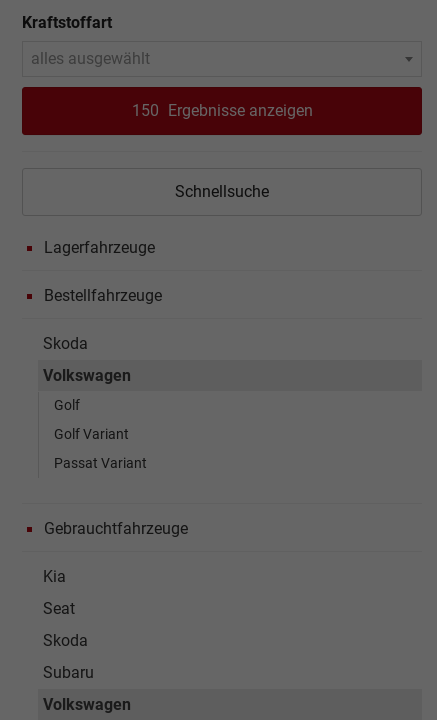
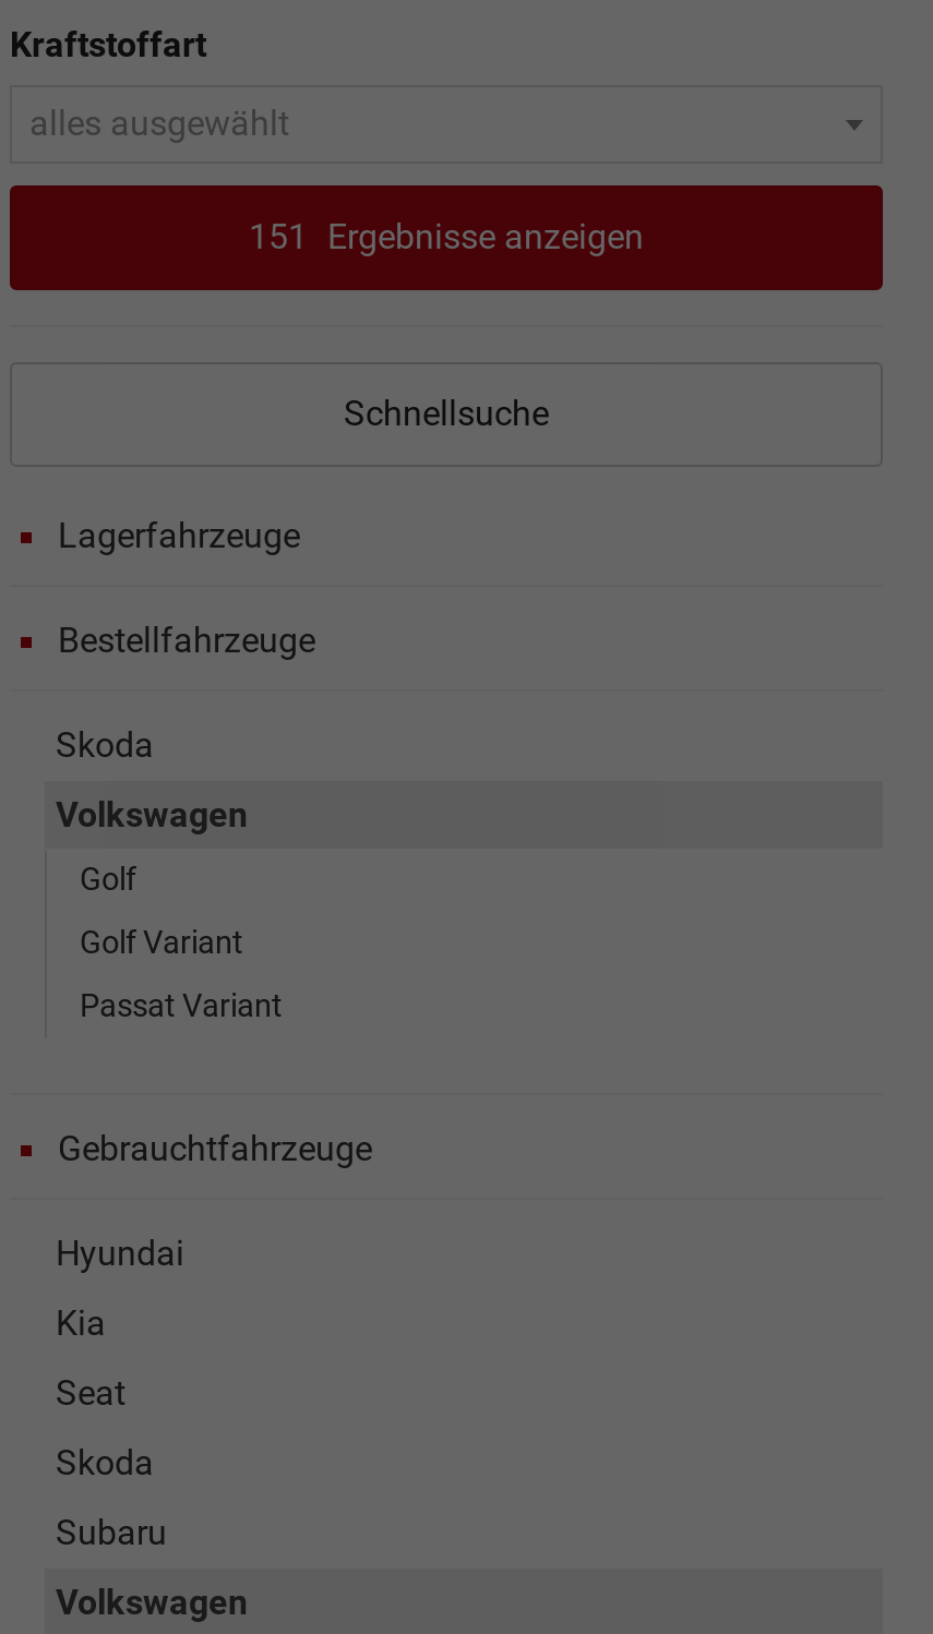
[131,101,312,120] 150 Ergebnisse anzeigen -> [249,215,644,257] 151 Ergebnisse anzeigen
none -> [56,1232,184,1273] Hyundai

